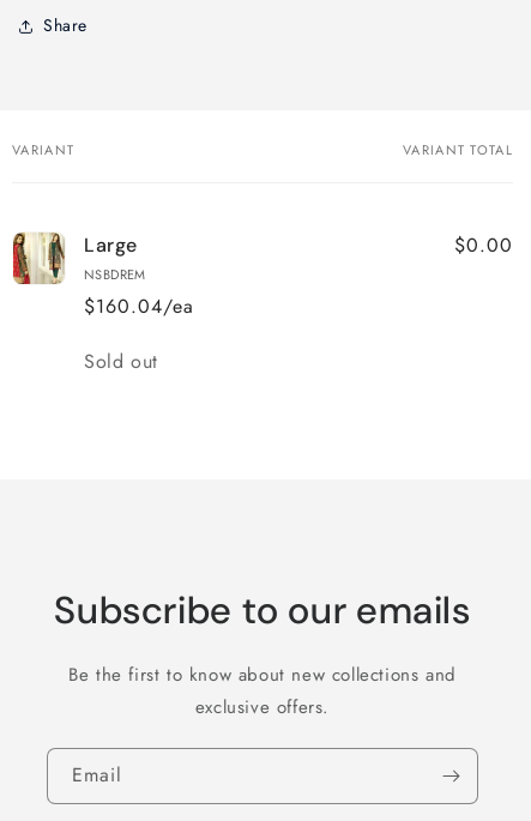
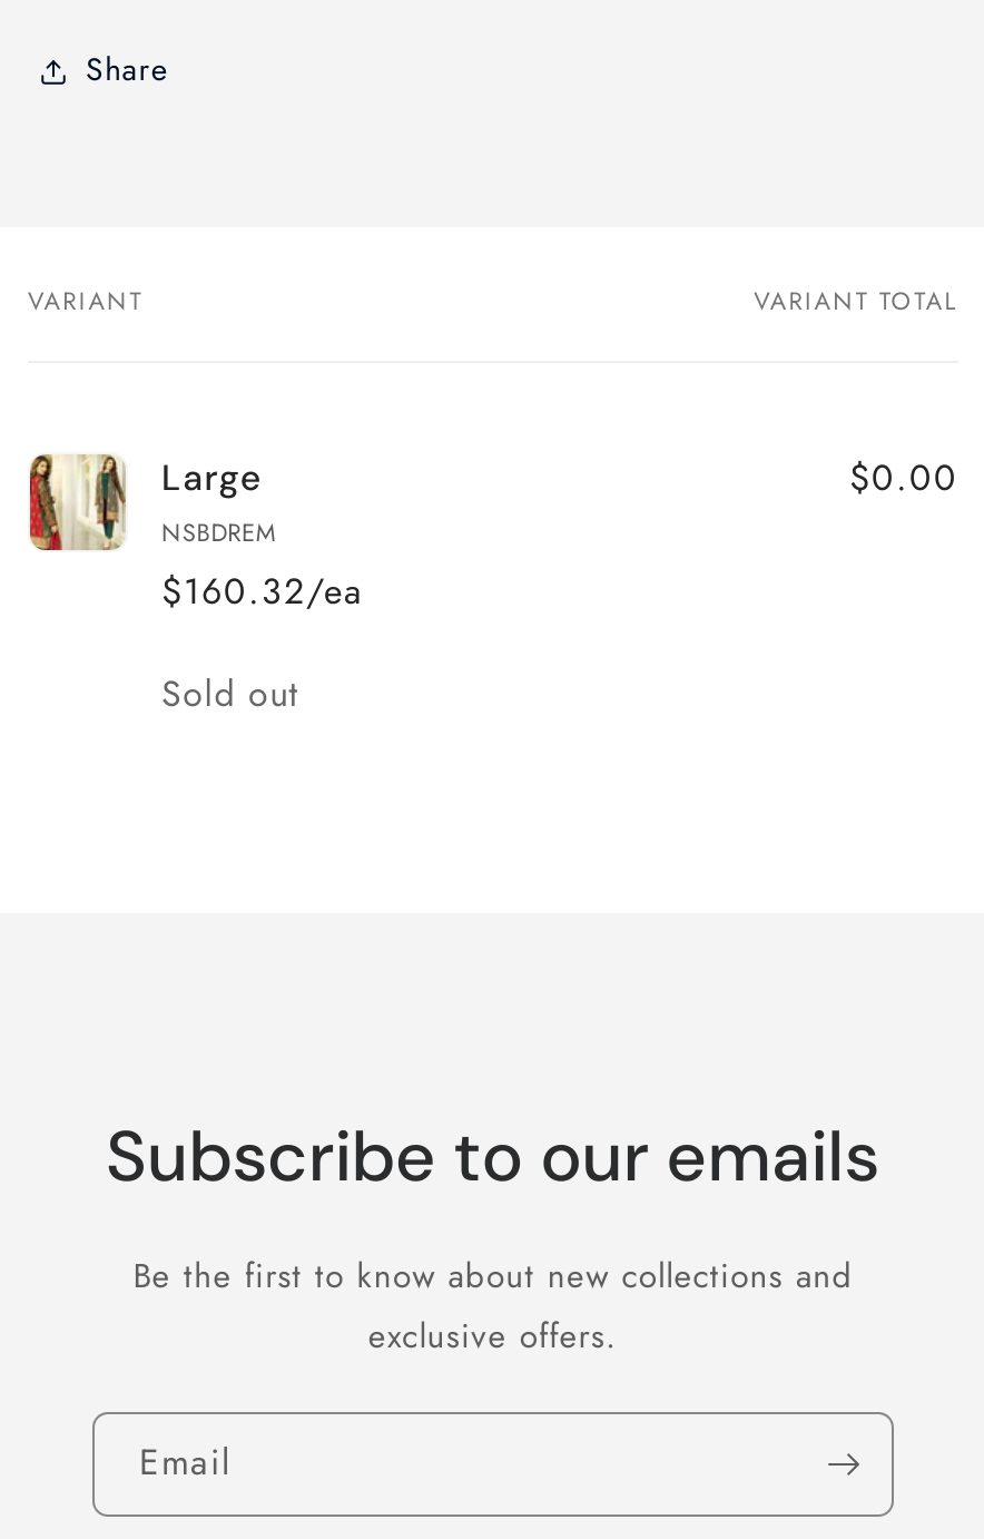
[84,292,194,319] $160.04/ea -> [161,565,364,616] $160.32/ea

